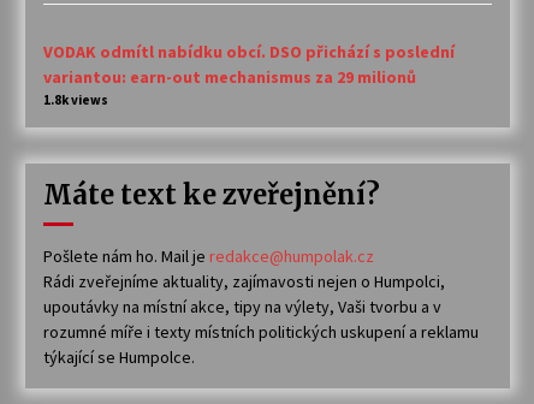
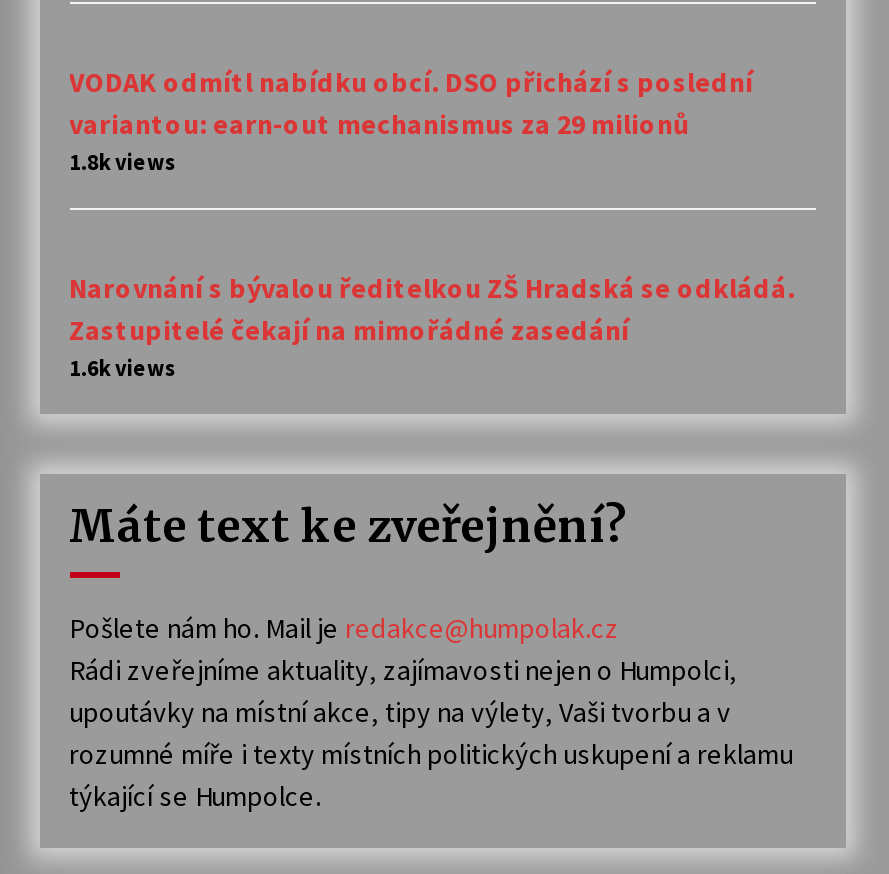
none -> [69,269,795,381] Narovnání s bývalou ředitelkou ZŠ Hradská se odkládá. | Zastupitelé čekají na mimořádné zasedání | 1.6k views

